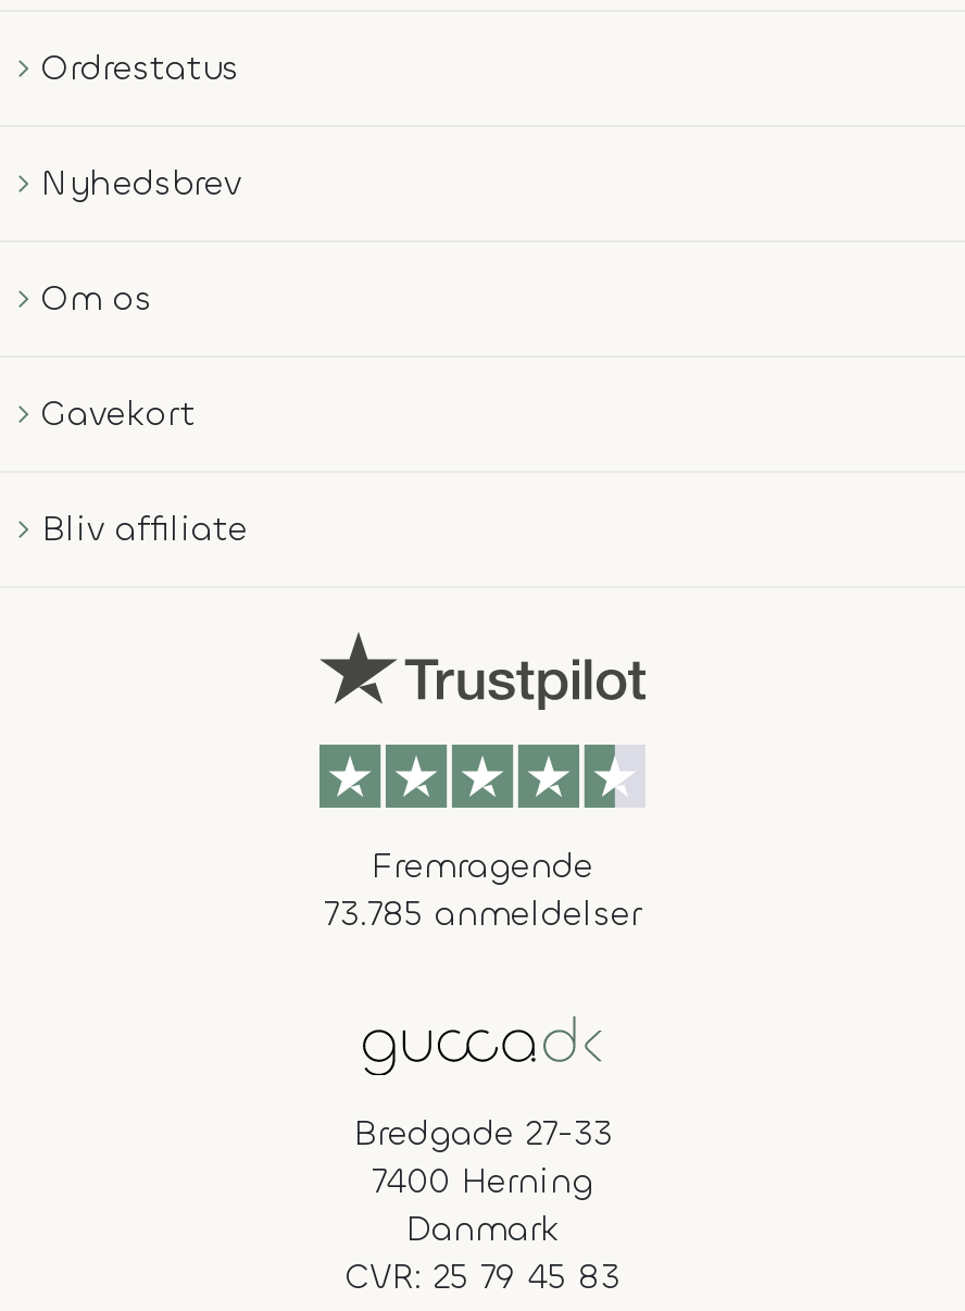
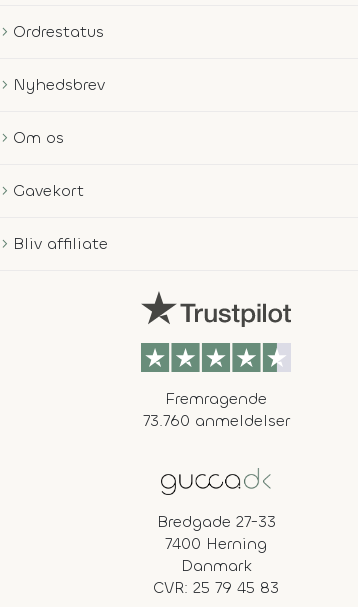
[324,889,641,935] 73.785 anmeldelser -> [142,410,289,431] 73.760 anmeldelser

